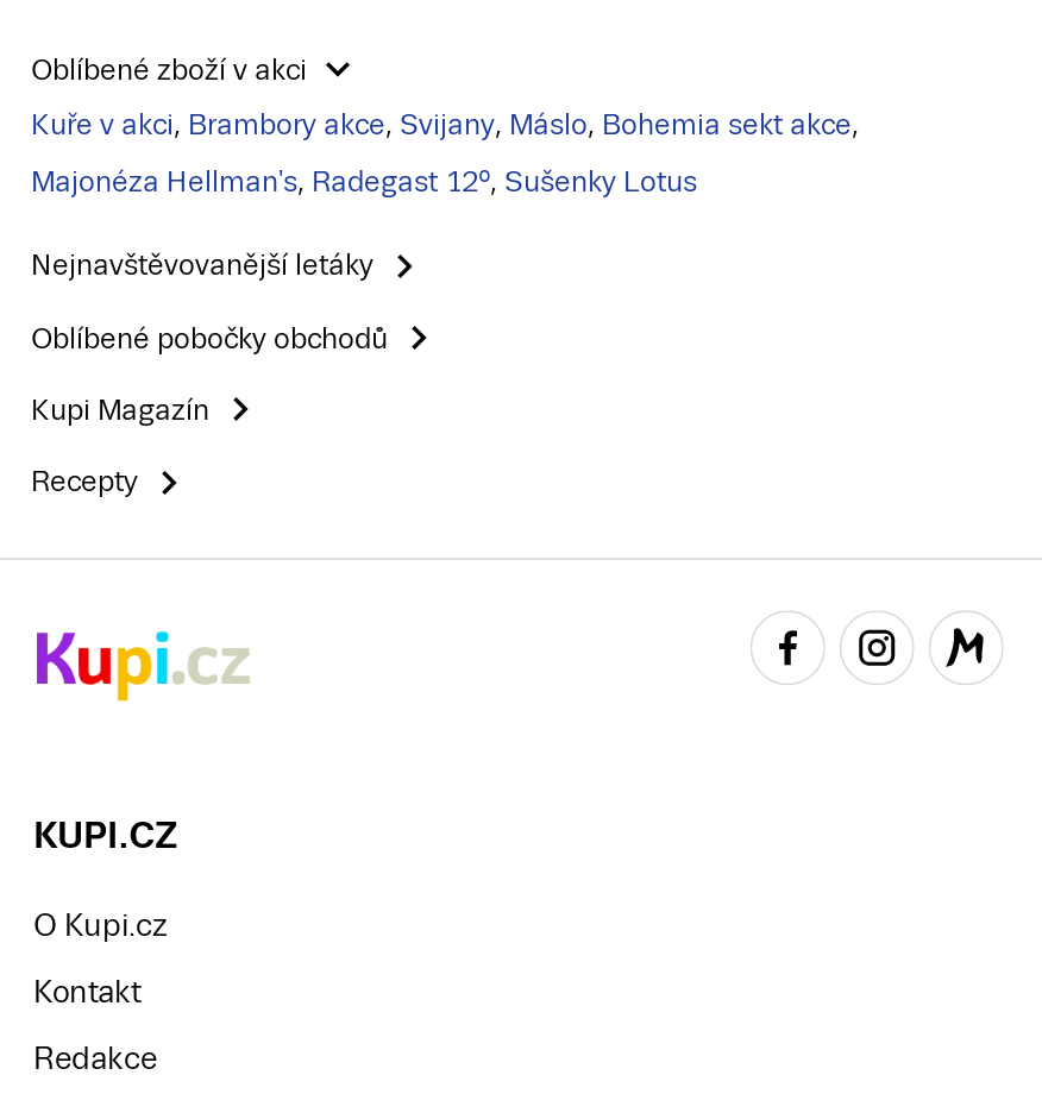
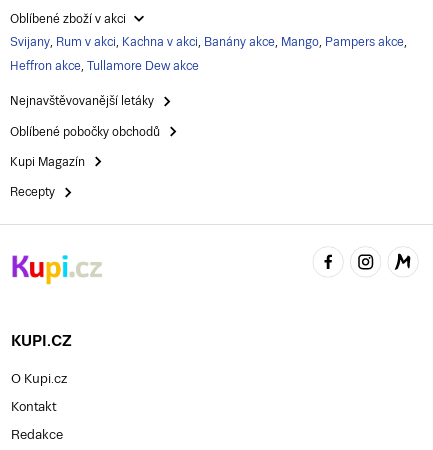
[31,109,859,142] Kuře v akci, Brambory akce, Svijany, Máslo, Bohemia sekt akce, -> [10,35,407,49] Svijany, Rum v akci, Kachna v akci, Banány akce, Mango, Pampers akce,
[31,166,697,199] Majonéza Hellman's, Radegast 12°, Sušenky Lotus -> [10,59,199,73] Heffron akce, Tullamore Dew akce

